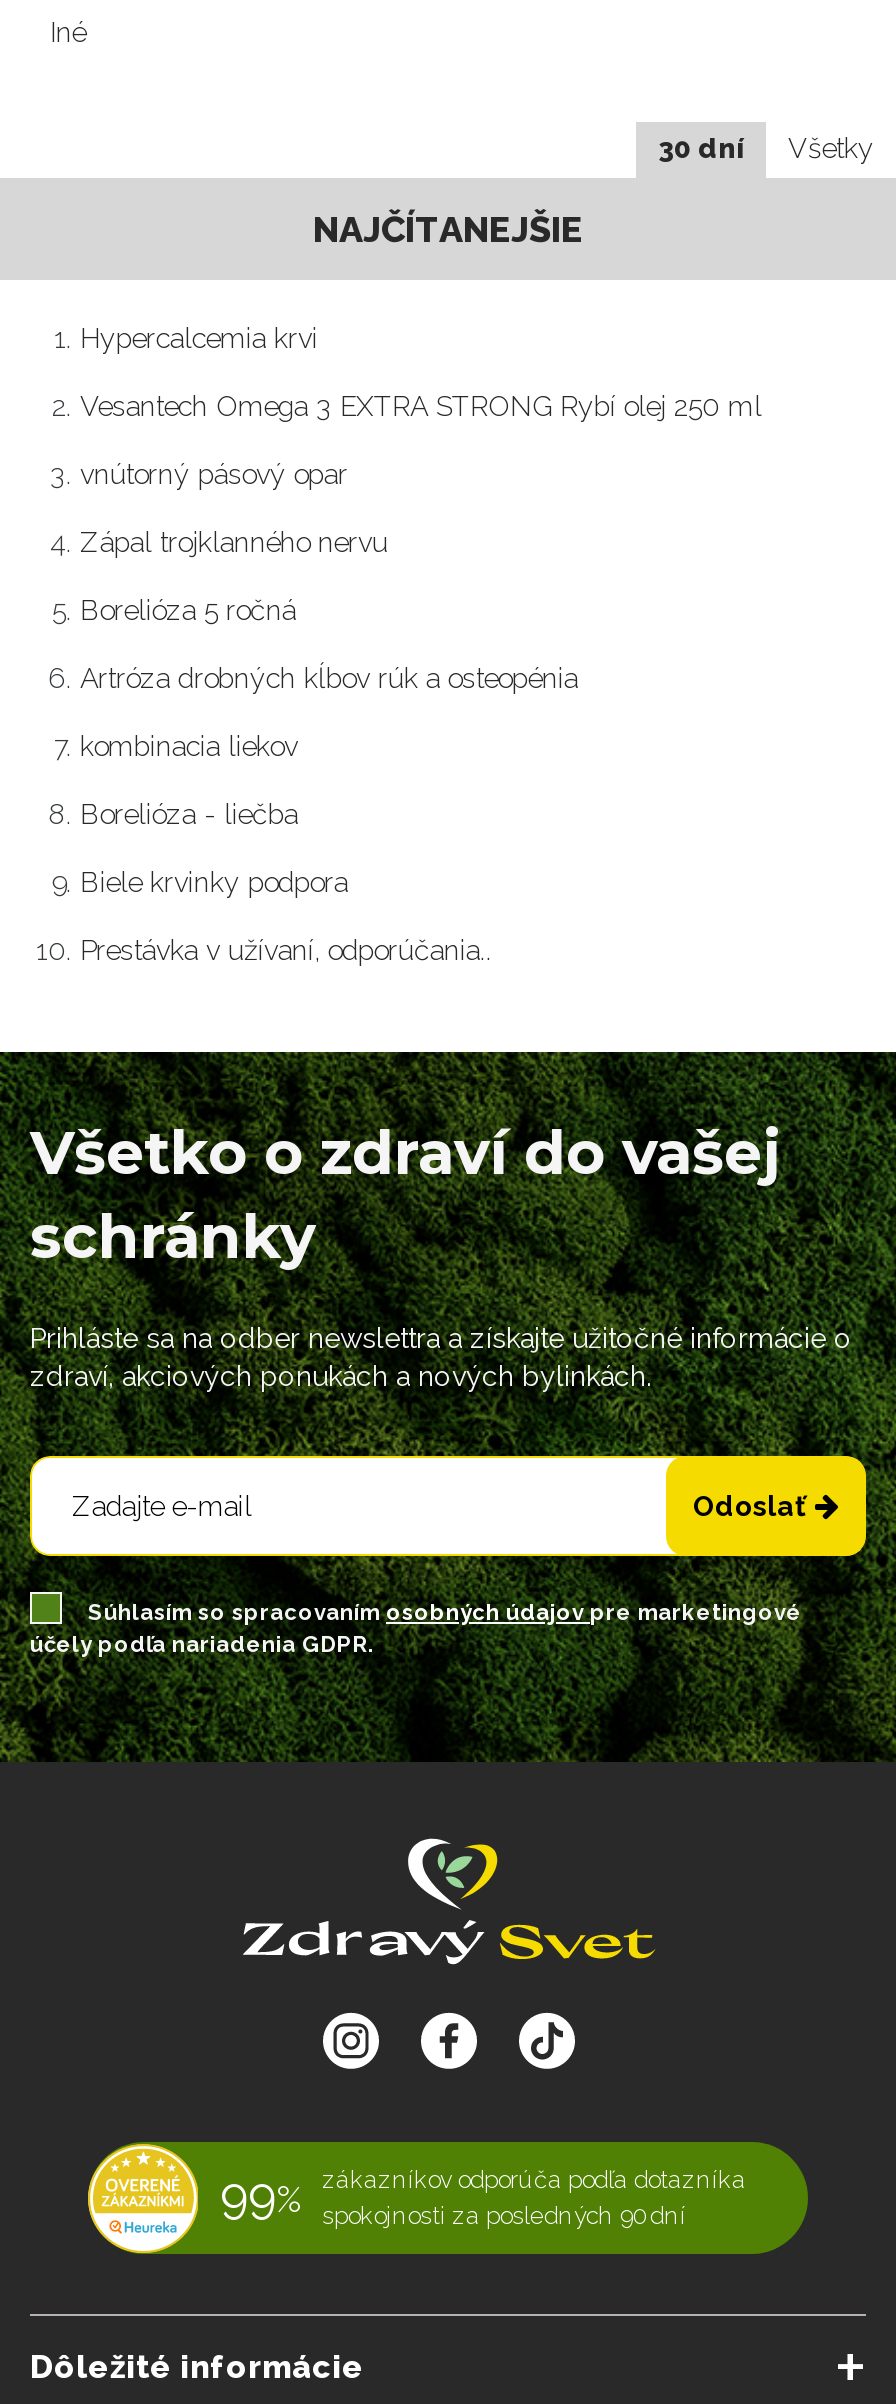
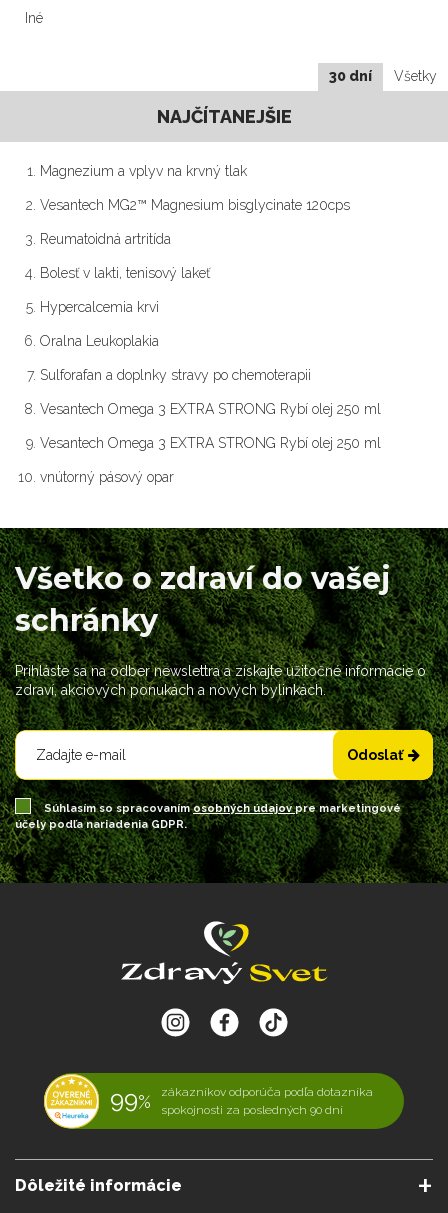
none -> [40,163,350,281] Magnezium a vplyv na krvný tlak | Vesantech MG2™ Magnesium bisglycinate 120cps | Reumatoidná artritída | Bolesť v lakti, tenisový lakeť
moved [80,322,318,354] -> [40,299,159,315]: Hypercalcemia krvi
none -> [40,333,381,417] Oralna Leukoplakia | Sulforafan a doplnky stravy po chemoterapii | Vesantech Omega 3 EXTRA STRONG Rybí olej 250 ml
moved [80,390,762,490] -> [40,435,381,485]: Vesantech Omega 3 EXTRA STRONG Rybí olej 250 ml | vnútorný pásový opar
[80,526,578,966] Zápal trojklanného nervu | Borelióza 5 ročná | Artróza drobných kĺbov rúk a osteopénia | kombinacia liekov | Borelióza - liečba | Biele krvinky podpora | Prestávka v užívaní, odporúčania.. -> none

